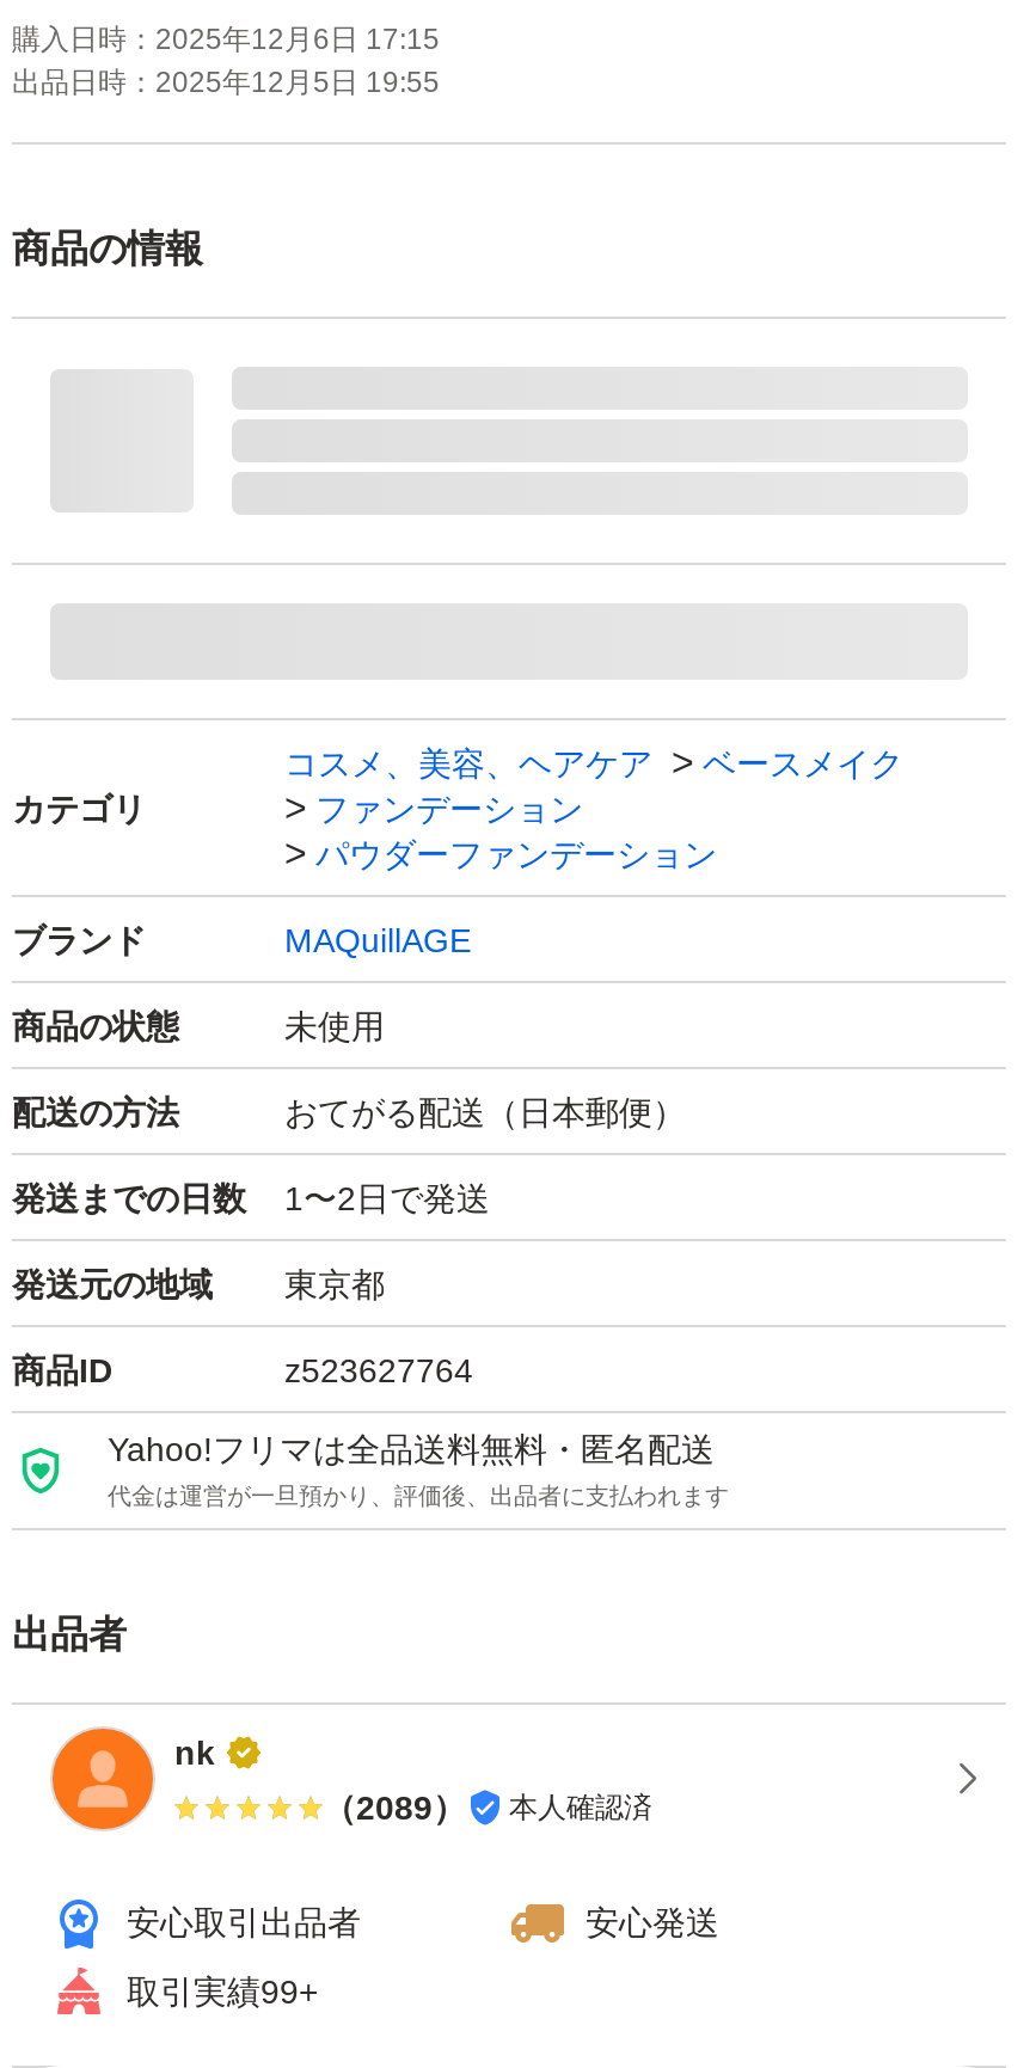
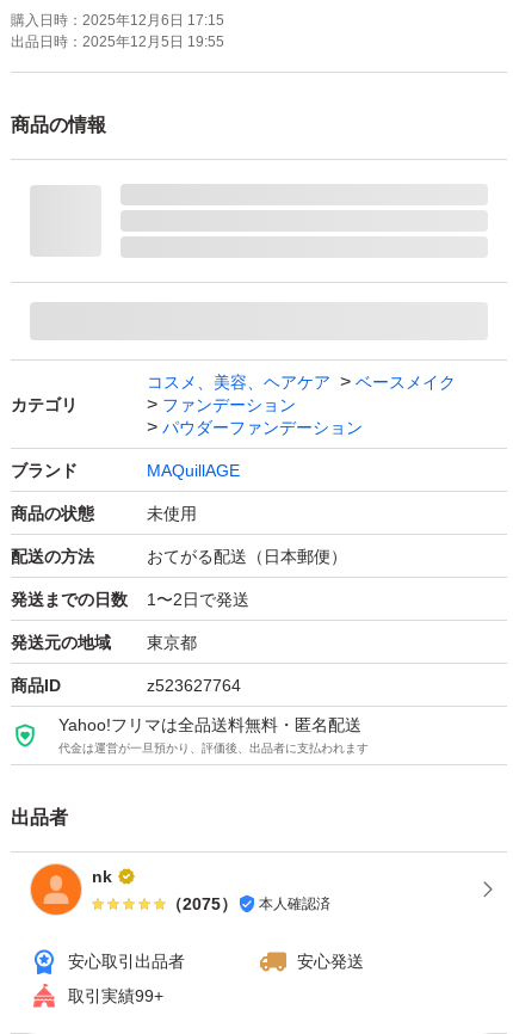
[323,1788,652,1826] （2089） 本人確認済 -> [166,894,330,913] （2075） 本人確認済

